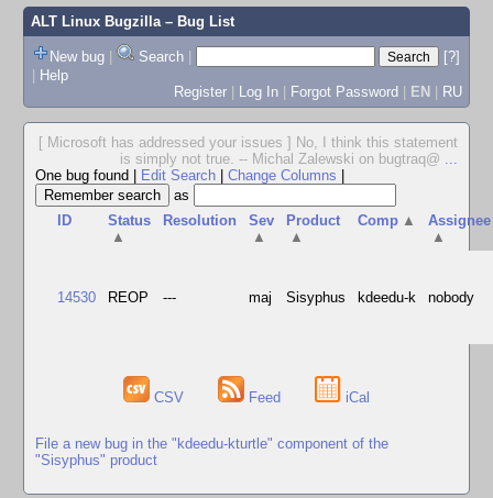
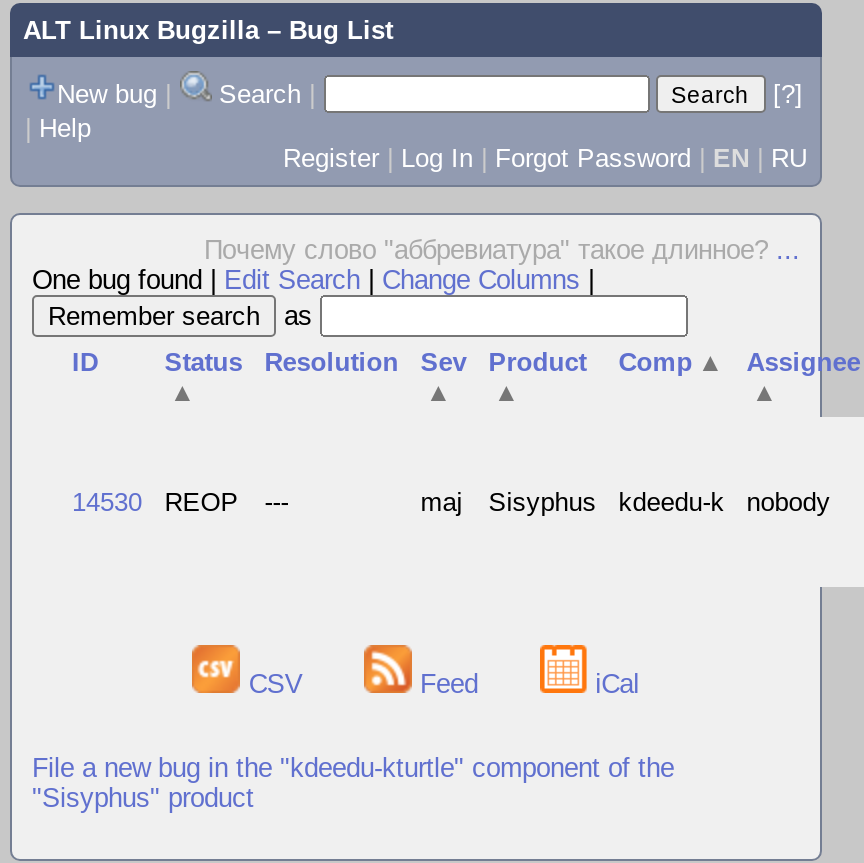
[39,134,458,167] [ Microsoft has addressed your issues ] No, I think this statement | is simply not true. -- Michal Zalewski on bugtraq@... -> [204,235,800,265] Почему слово "аббревиатура" такое длинное?...

